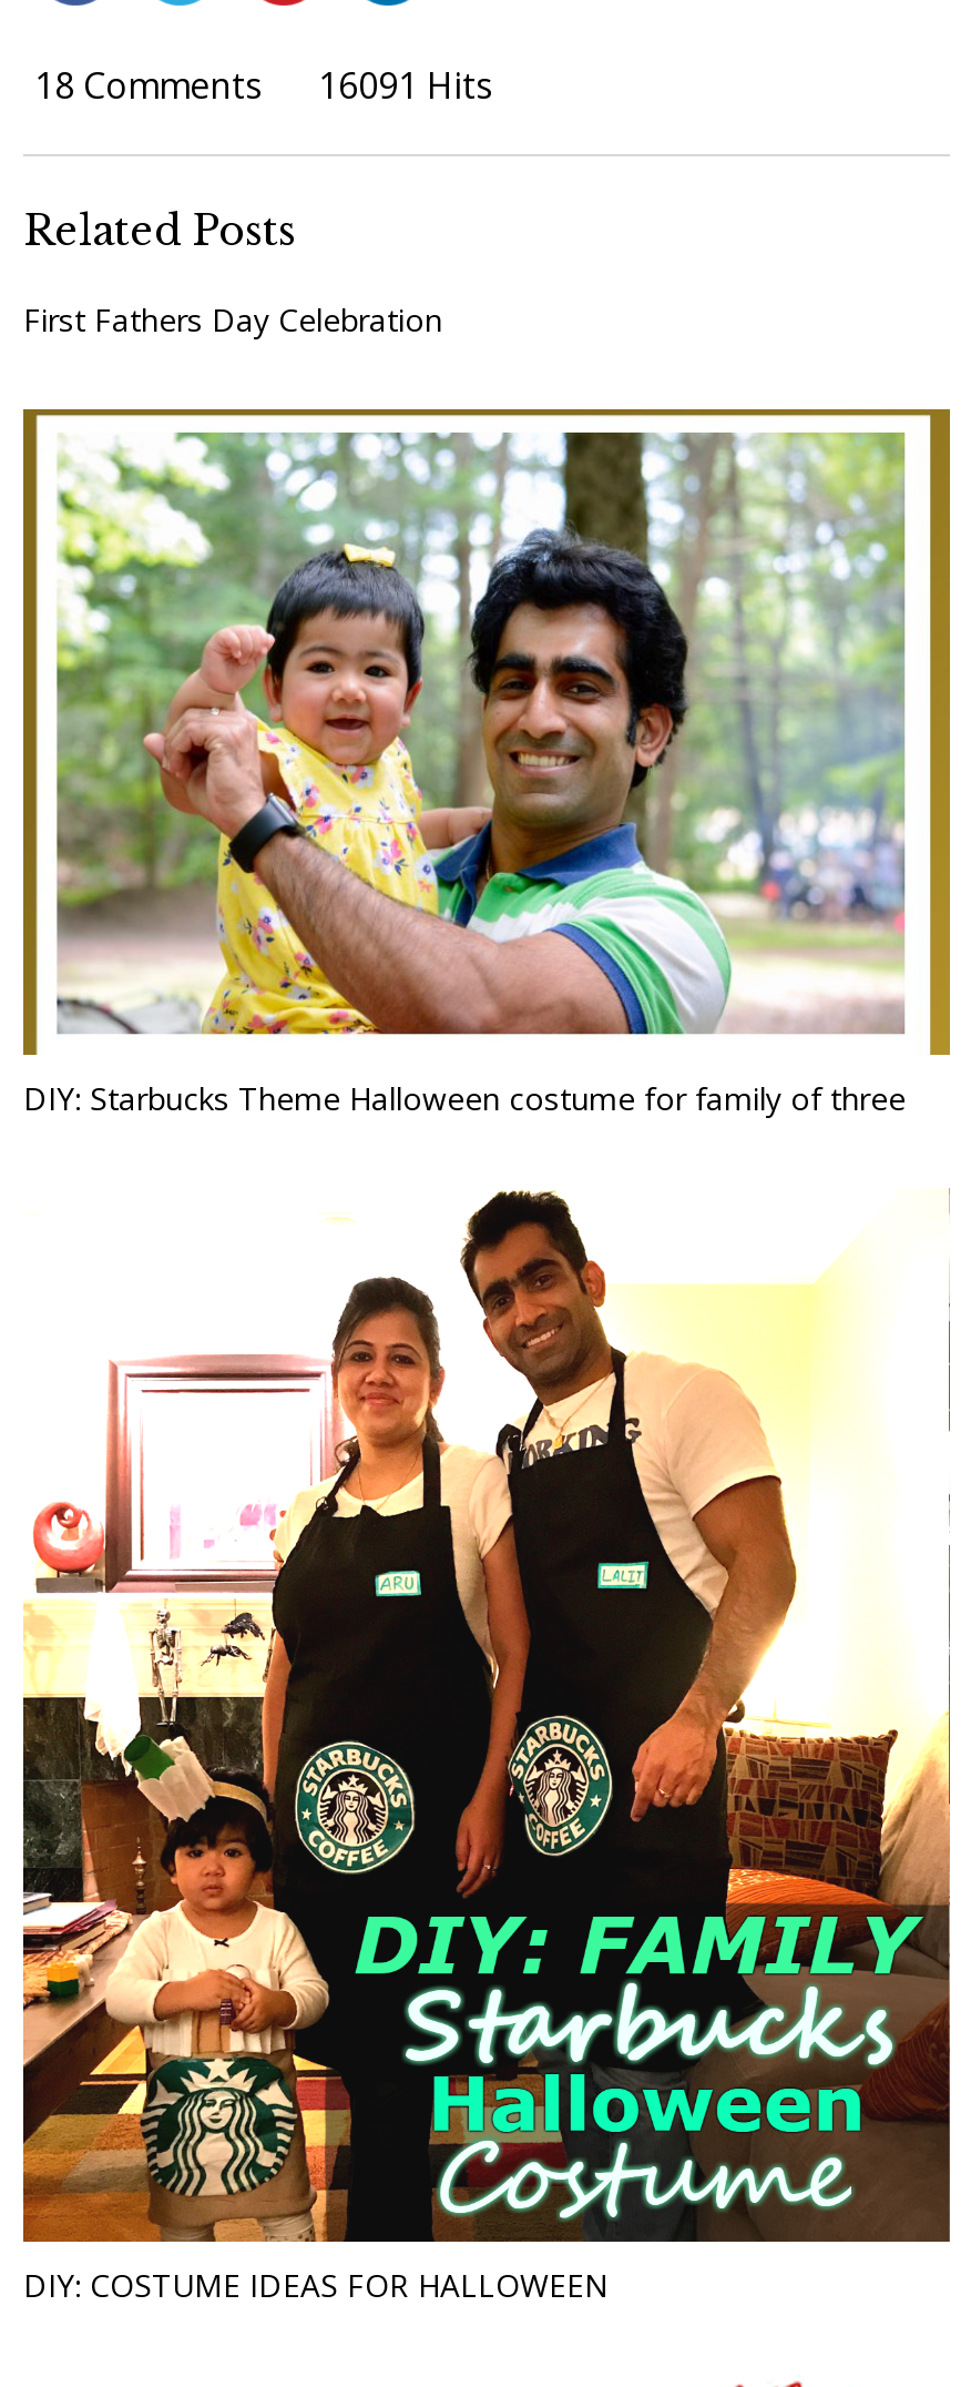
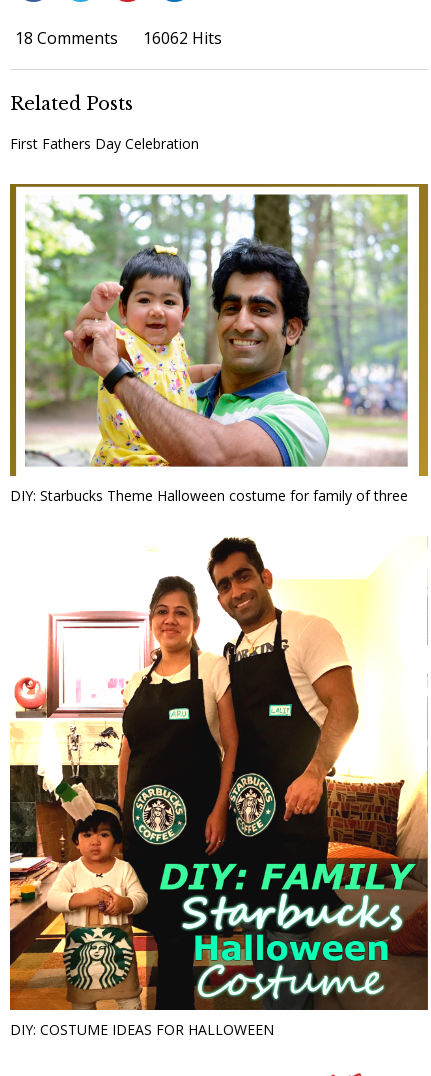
[34,61,493,109] 18 Comments 16091 Hits -> [15,27,222,49] 18 Comments 16062 Hits

